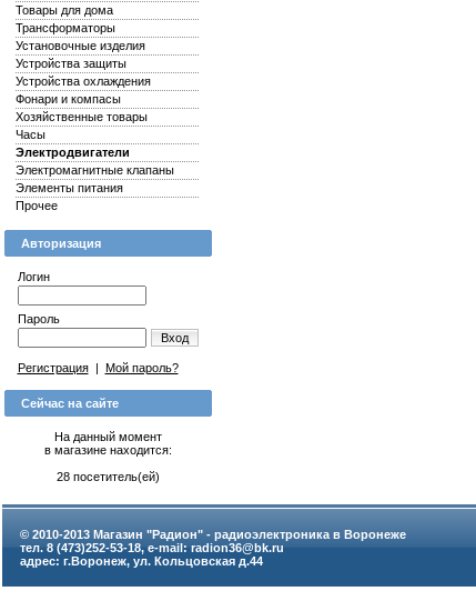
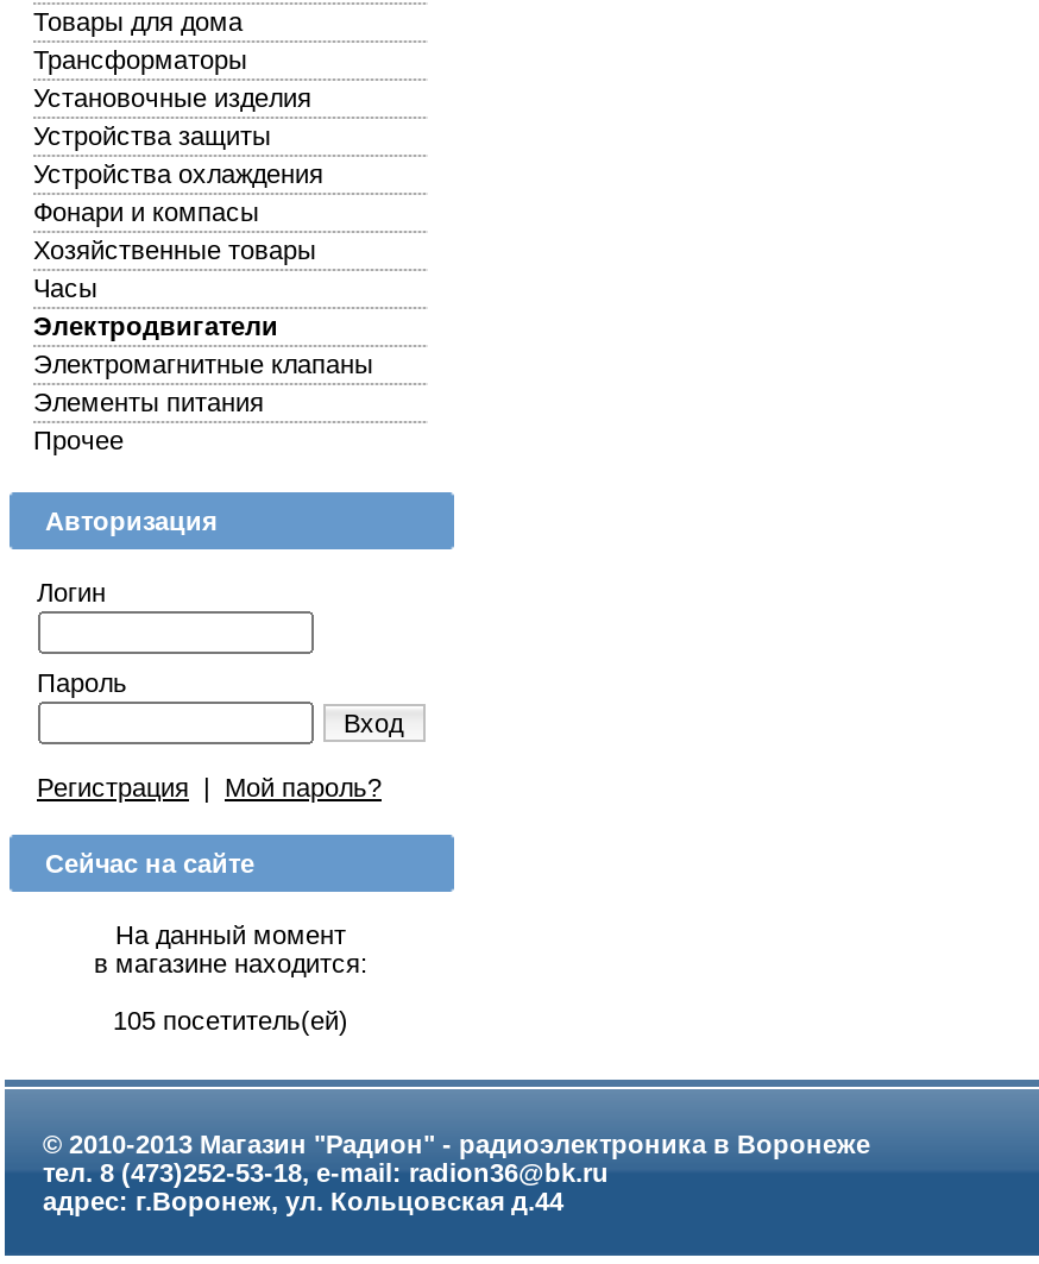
[56,470,159,483] 28 посетитель(ей) -> [113,1006,348,1035] 105 посетитель(ей)

